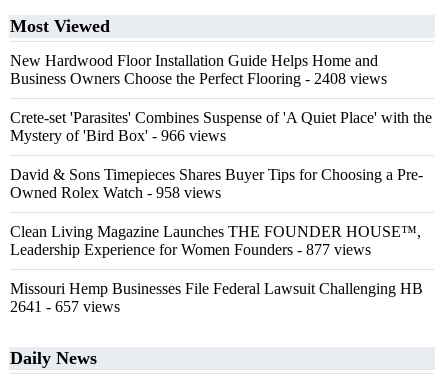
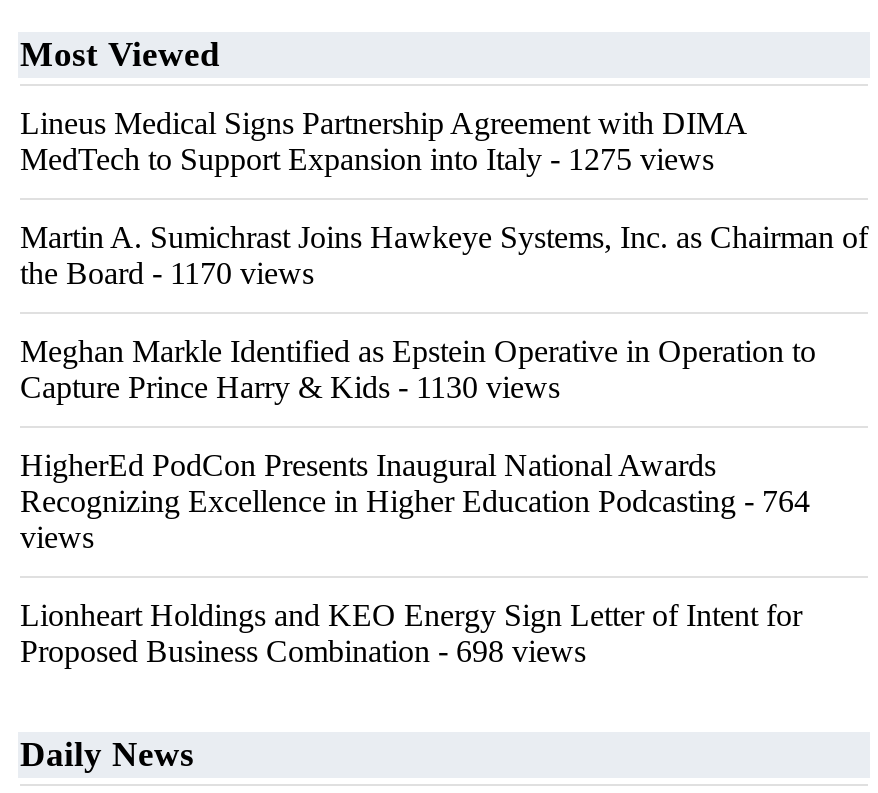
[10,52,387,87] New Hardwood Floor Installation Guide Helps Home and | Business Owners Choose the Perfect Flooring - 2408 views -> [20,107,746,177] Lineus Medical Signs Partnership Agreement with DIMA | MedTech to Support Expansion into Italy - 1275 views
[10,109,432,144] Crete-set 'Parasites' Combines Suspense of 'A Quiet Place' with the | Mystery of 'Bird Box' - 966 views -> [20,221,868,291] Martin A. Sumichrast Joins Hawkeye Systems, Inc. as Chairman of | the Board - 1170 views
[10,166,423,201] David & Sons Timepieces Shares Buyer Tips for Choosing a Pre- | Owned Rolex Watch - 958 views -> [20,335,816,405] Meghan Markle Identified as Epstein Operative in Operation to | Capture Prince Harry & Kids - 1130 views
[10,223,421,258] Clean Living Magazine Launches THE FOUNDER HOUSE™, | Leadership Experience for Women Founders - 877 views -> [20,449,810,555] HigherEd PodCon Presents Inaugural National Awards | Recognizing Excellence in Higher Education Podcasting - 764 | views
[10,280,423,315] Missouri Hemp Businesses File Federal Lawsuit Challenging HB | 2641 - 657 views -> [20,599,802,669] Lionheart Holdings and KEO Energy Sign Letter of Intent for | Proposed Business Combination - 698 views

